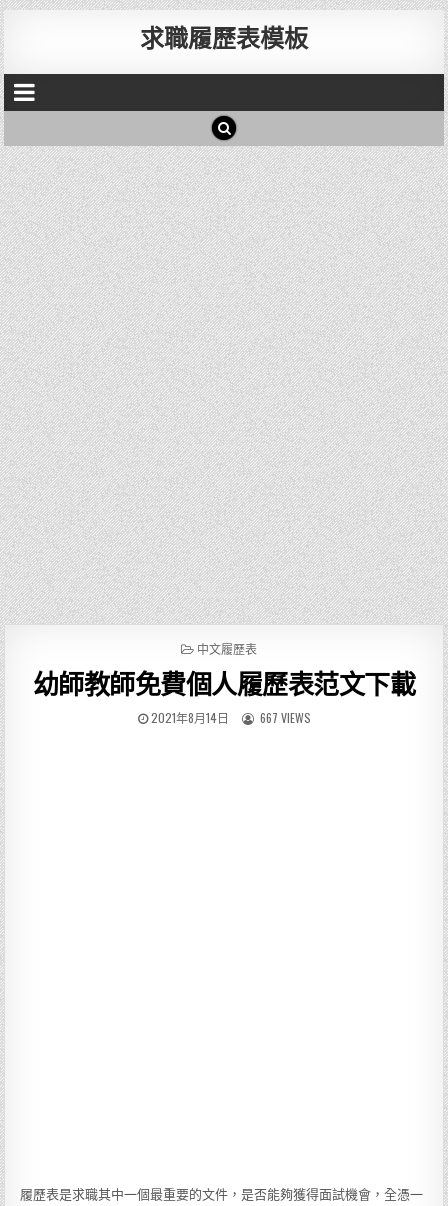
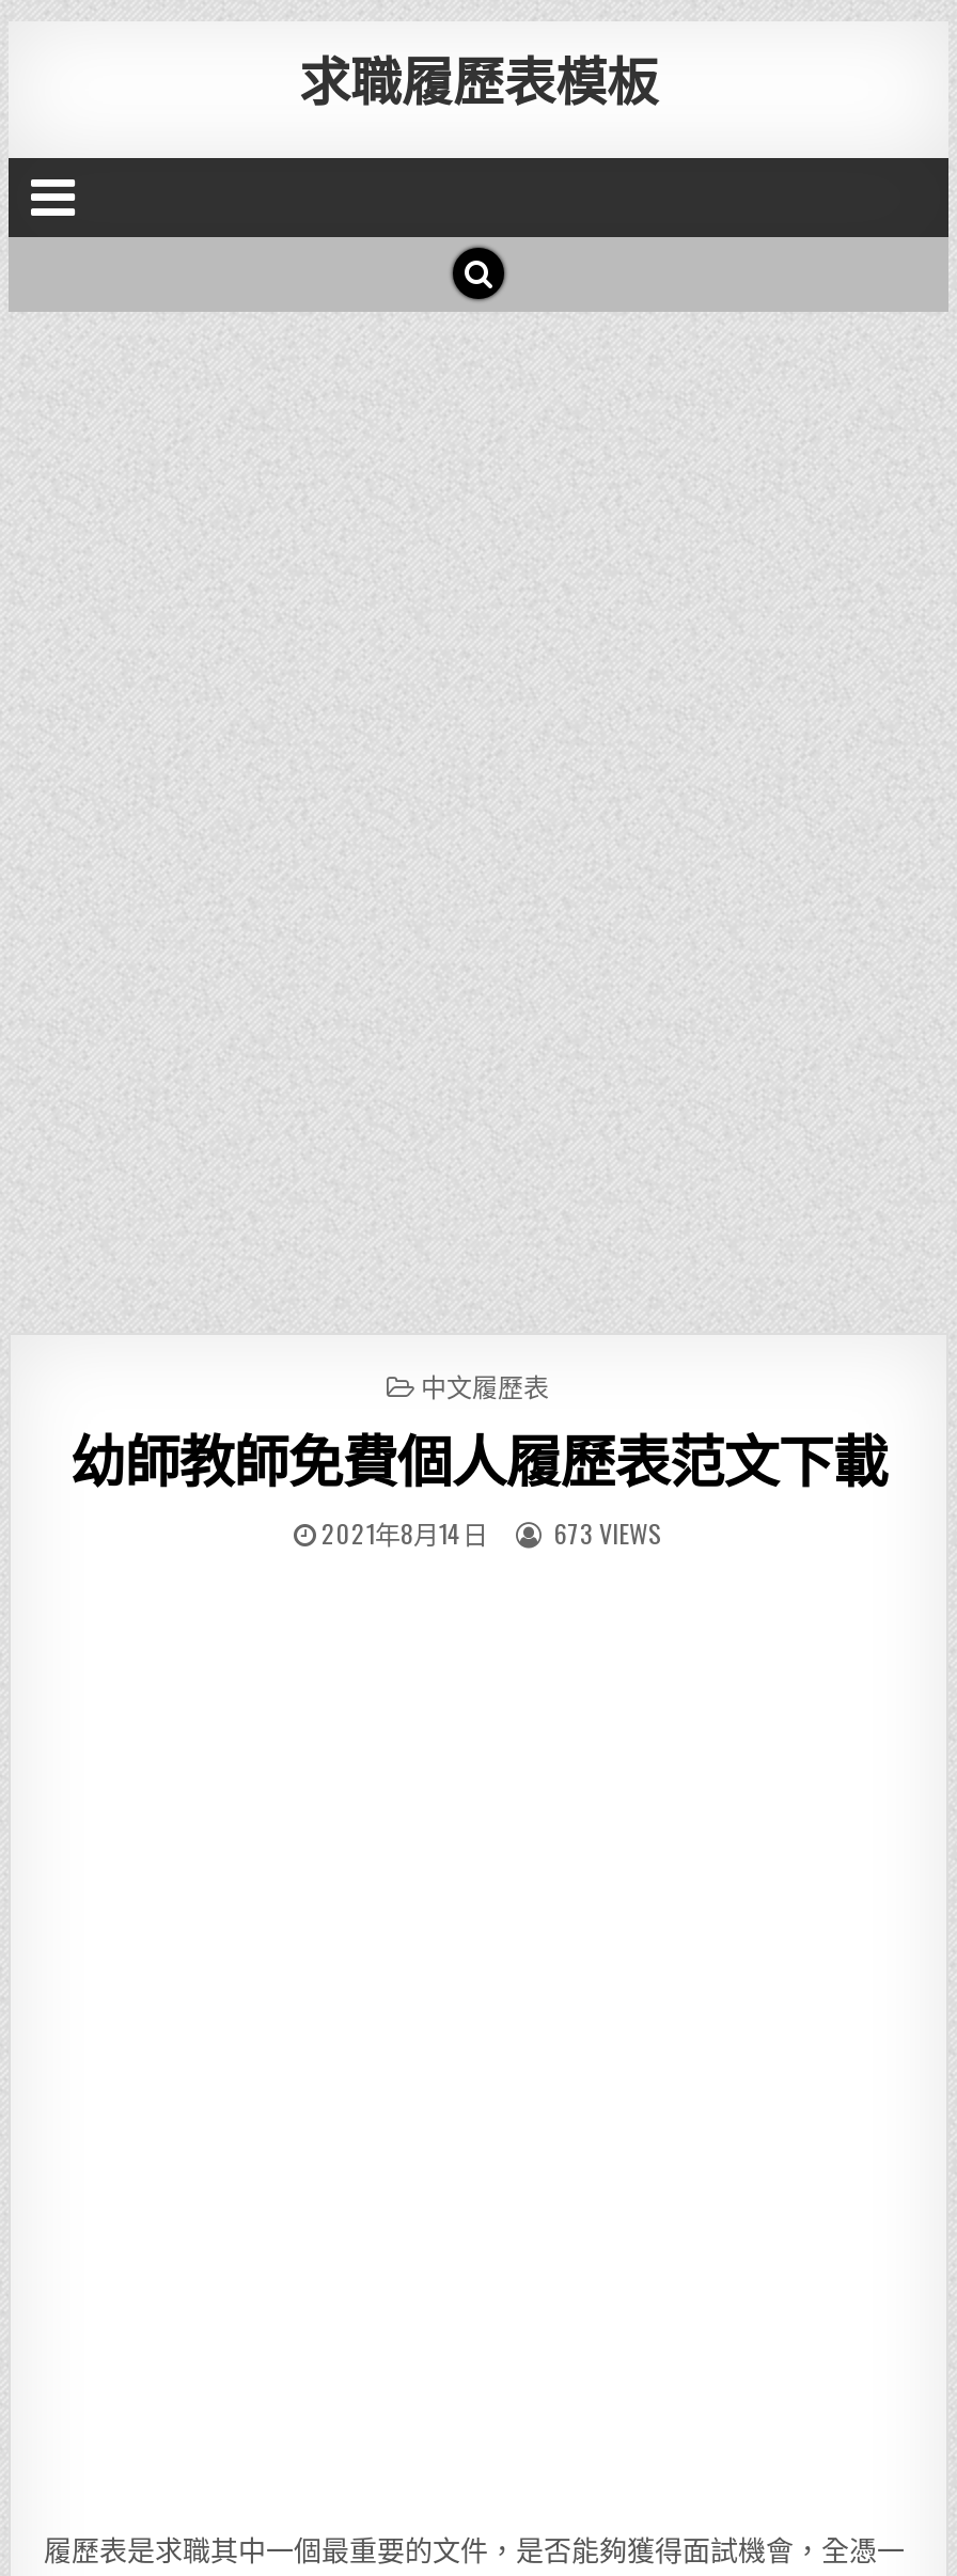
[253,709,310,726] 667 VIEWS -> [542,1514,663,1551] 673 VIEWS

